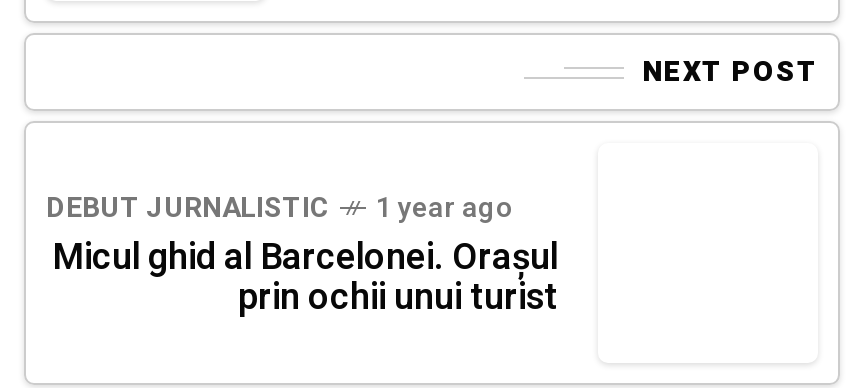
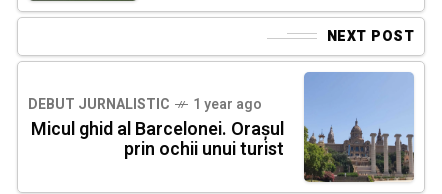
none -> [303,71,415,183] [image]

